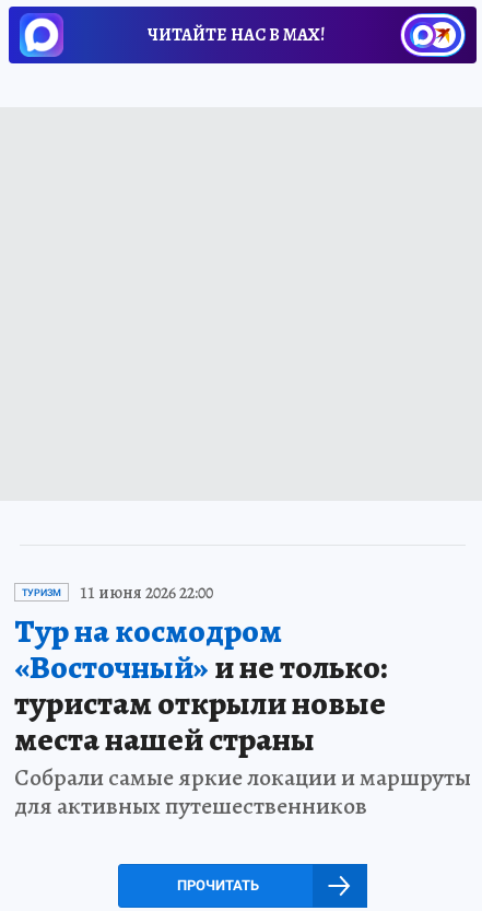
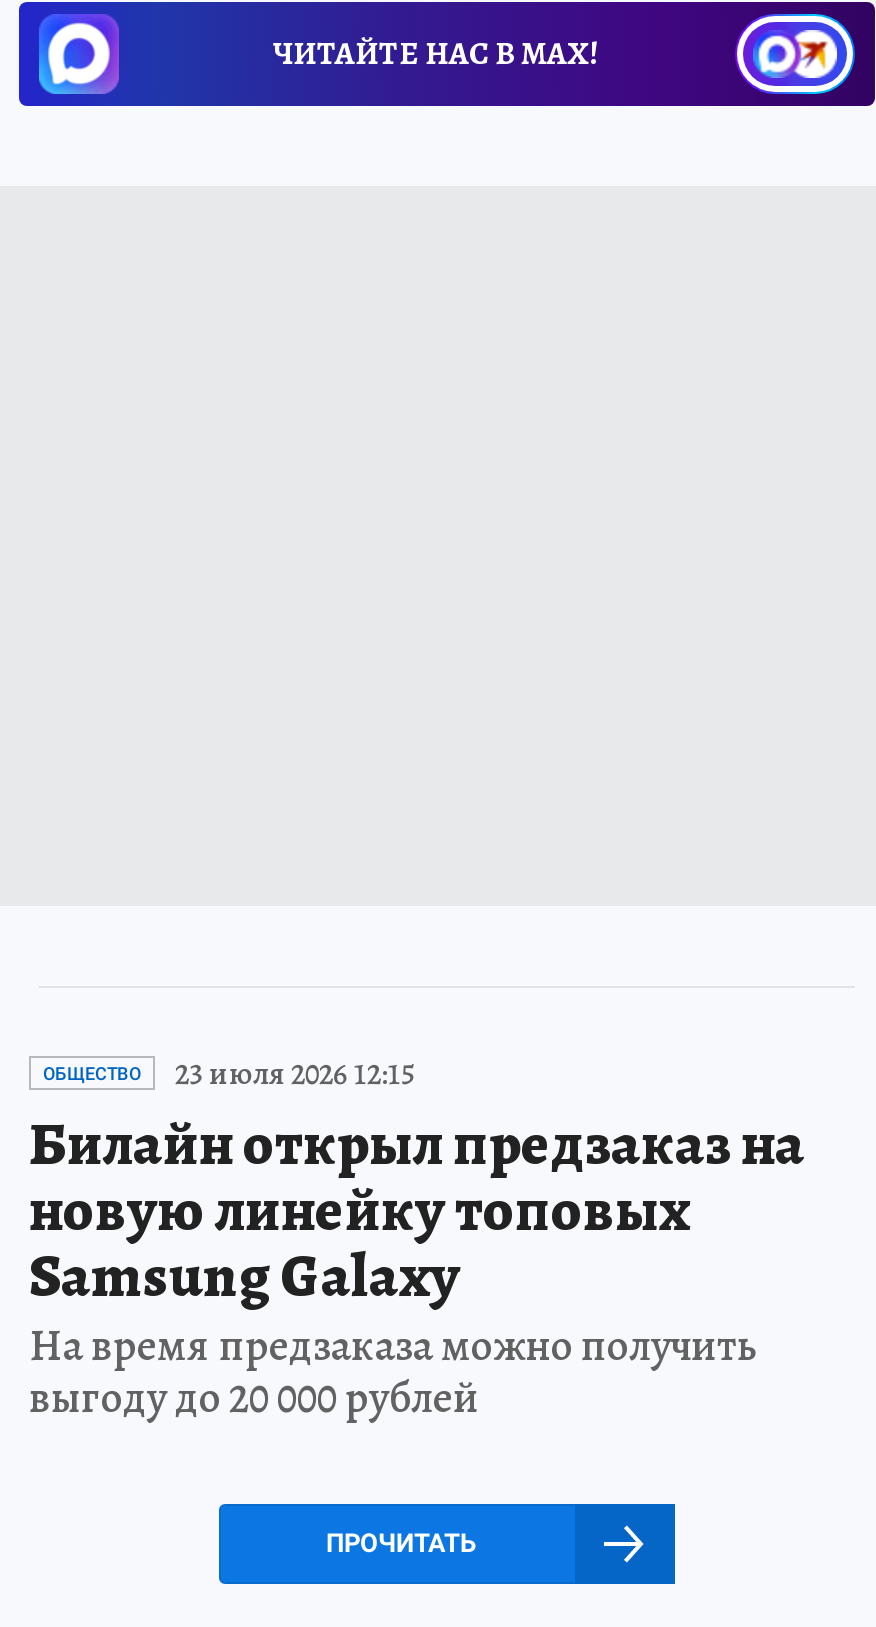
[14,580,471,822] ТУРИЗМ | 11 июня 2026 22:00 | Тур на космодром | «Восточный»и не только: | туристам открыли новые | места нашей страны | Собрали самые яркие локации и маршруты | для активных путешественников -> [29,1051,805,1427] ОБЩЕСТВО | 23 июля 2026 12:15 | Билайн открыл предзаказ на | новую линейку топовых | Samsung Galaxy | На время предзаказа можно получить | выгоду до 20 000 рублей

